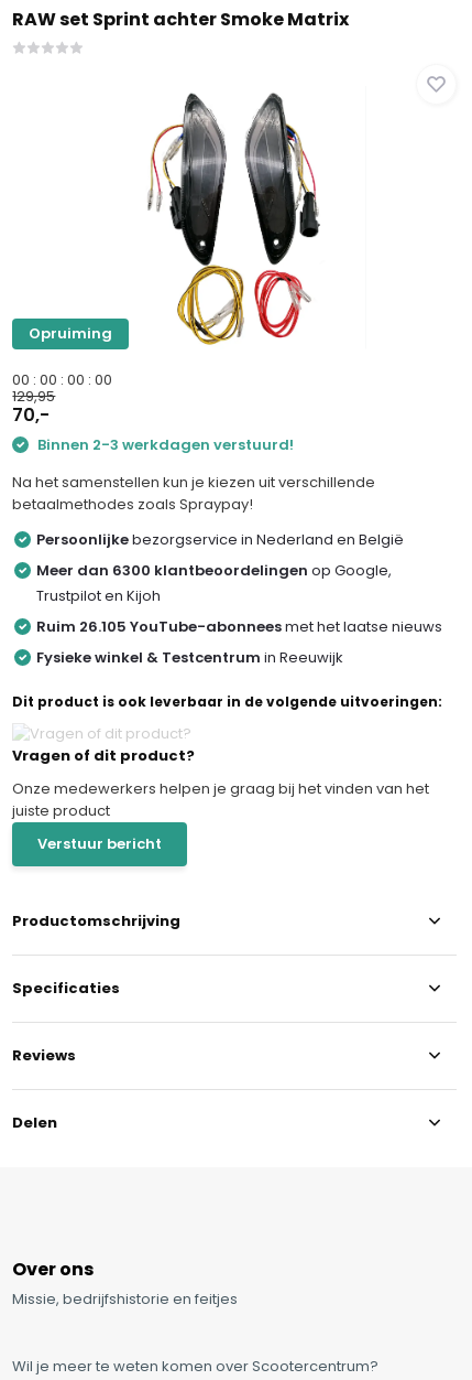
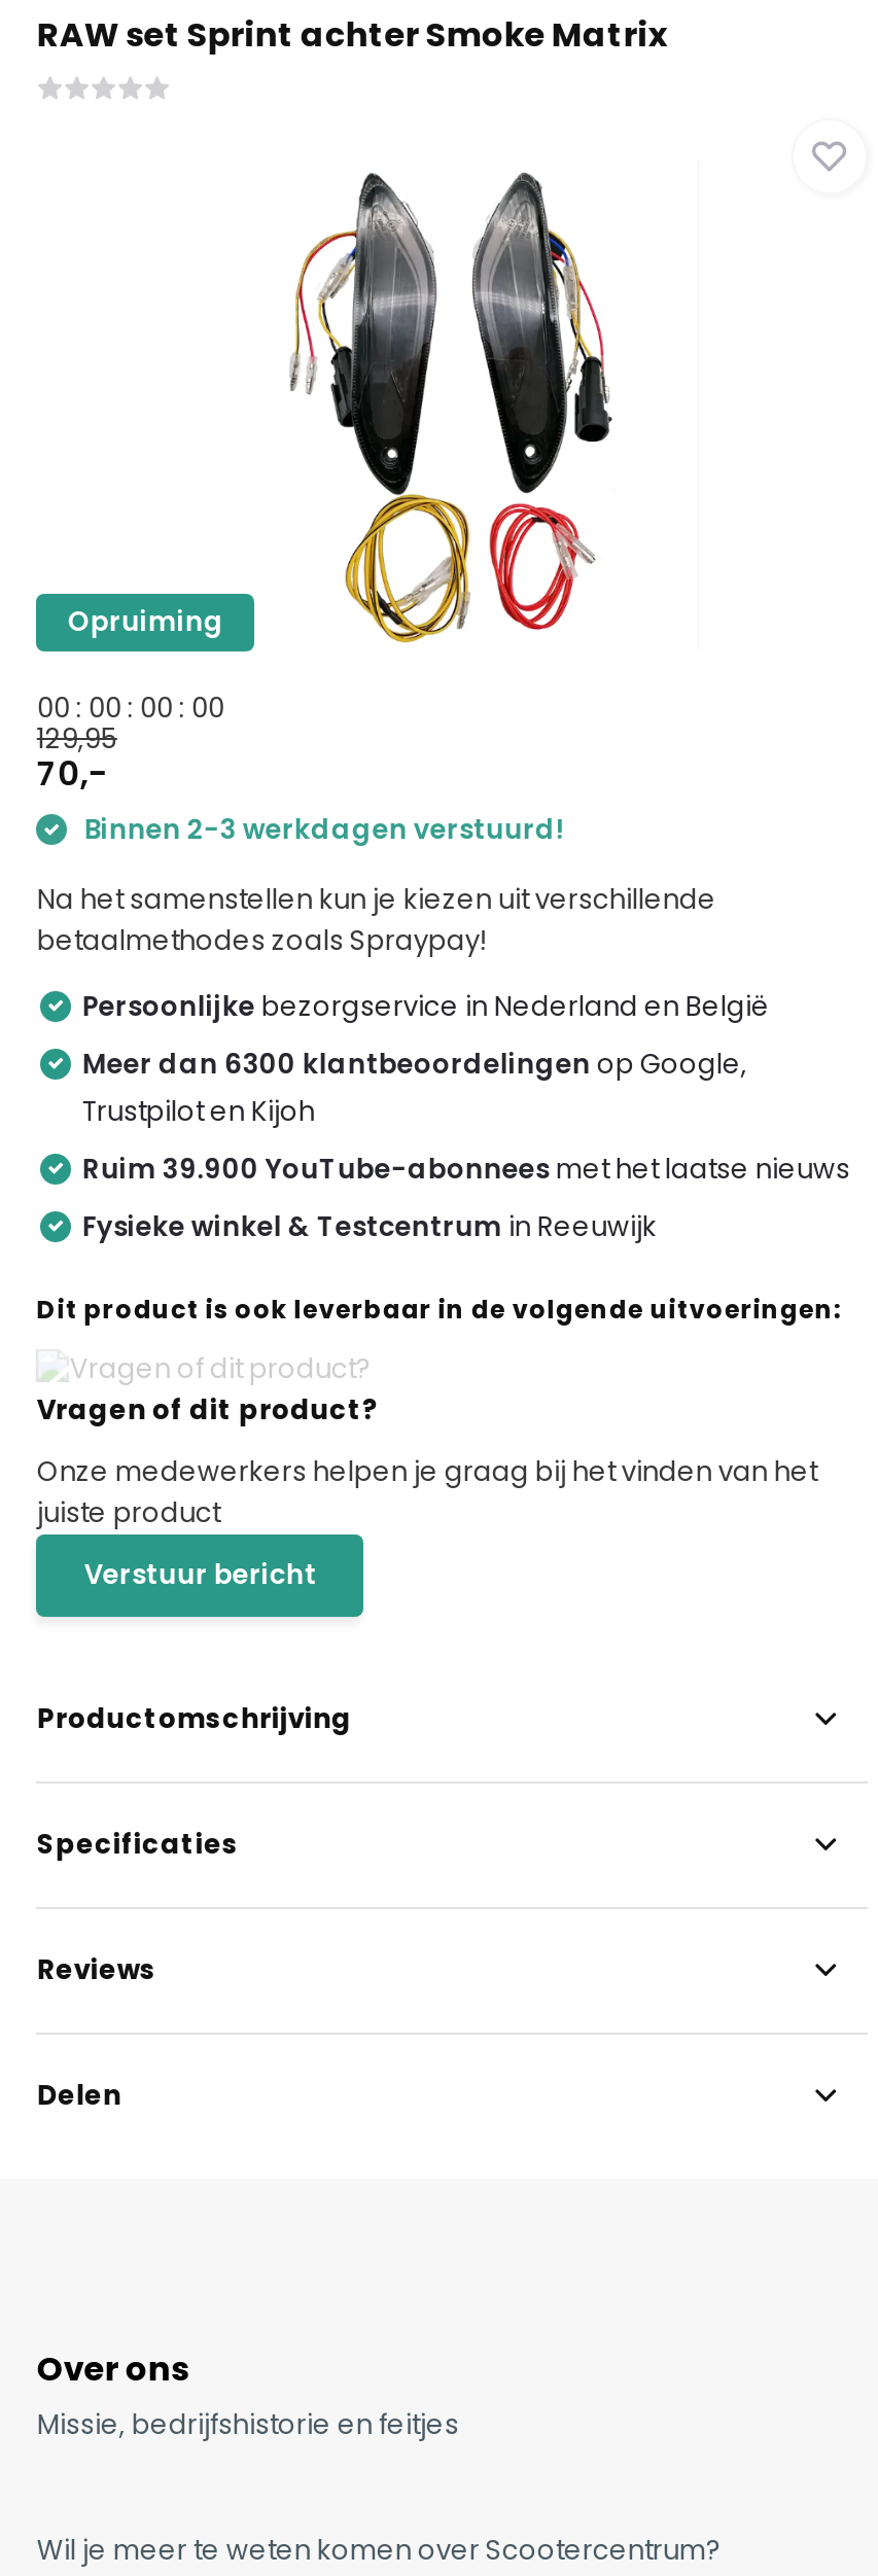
[37,616,443,637] Ruim 26.105 YouTube-abonnees met het laatse nieuws -> [82,1149,850,1188] Ruim 39.900 YouTube-abonnees met het laatse nieuws

